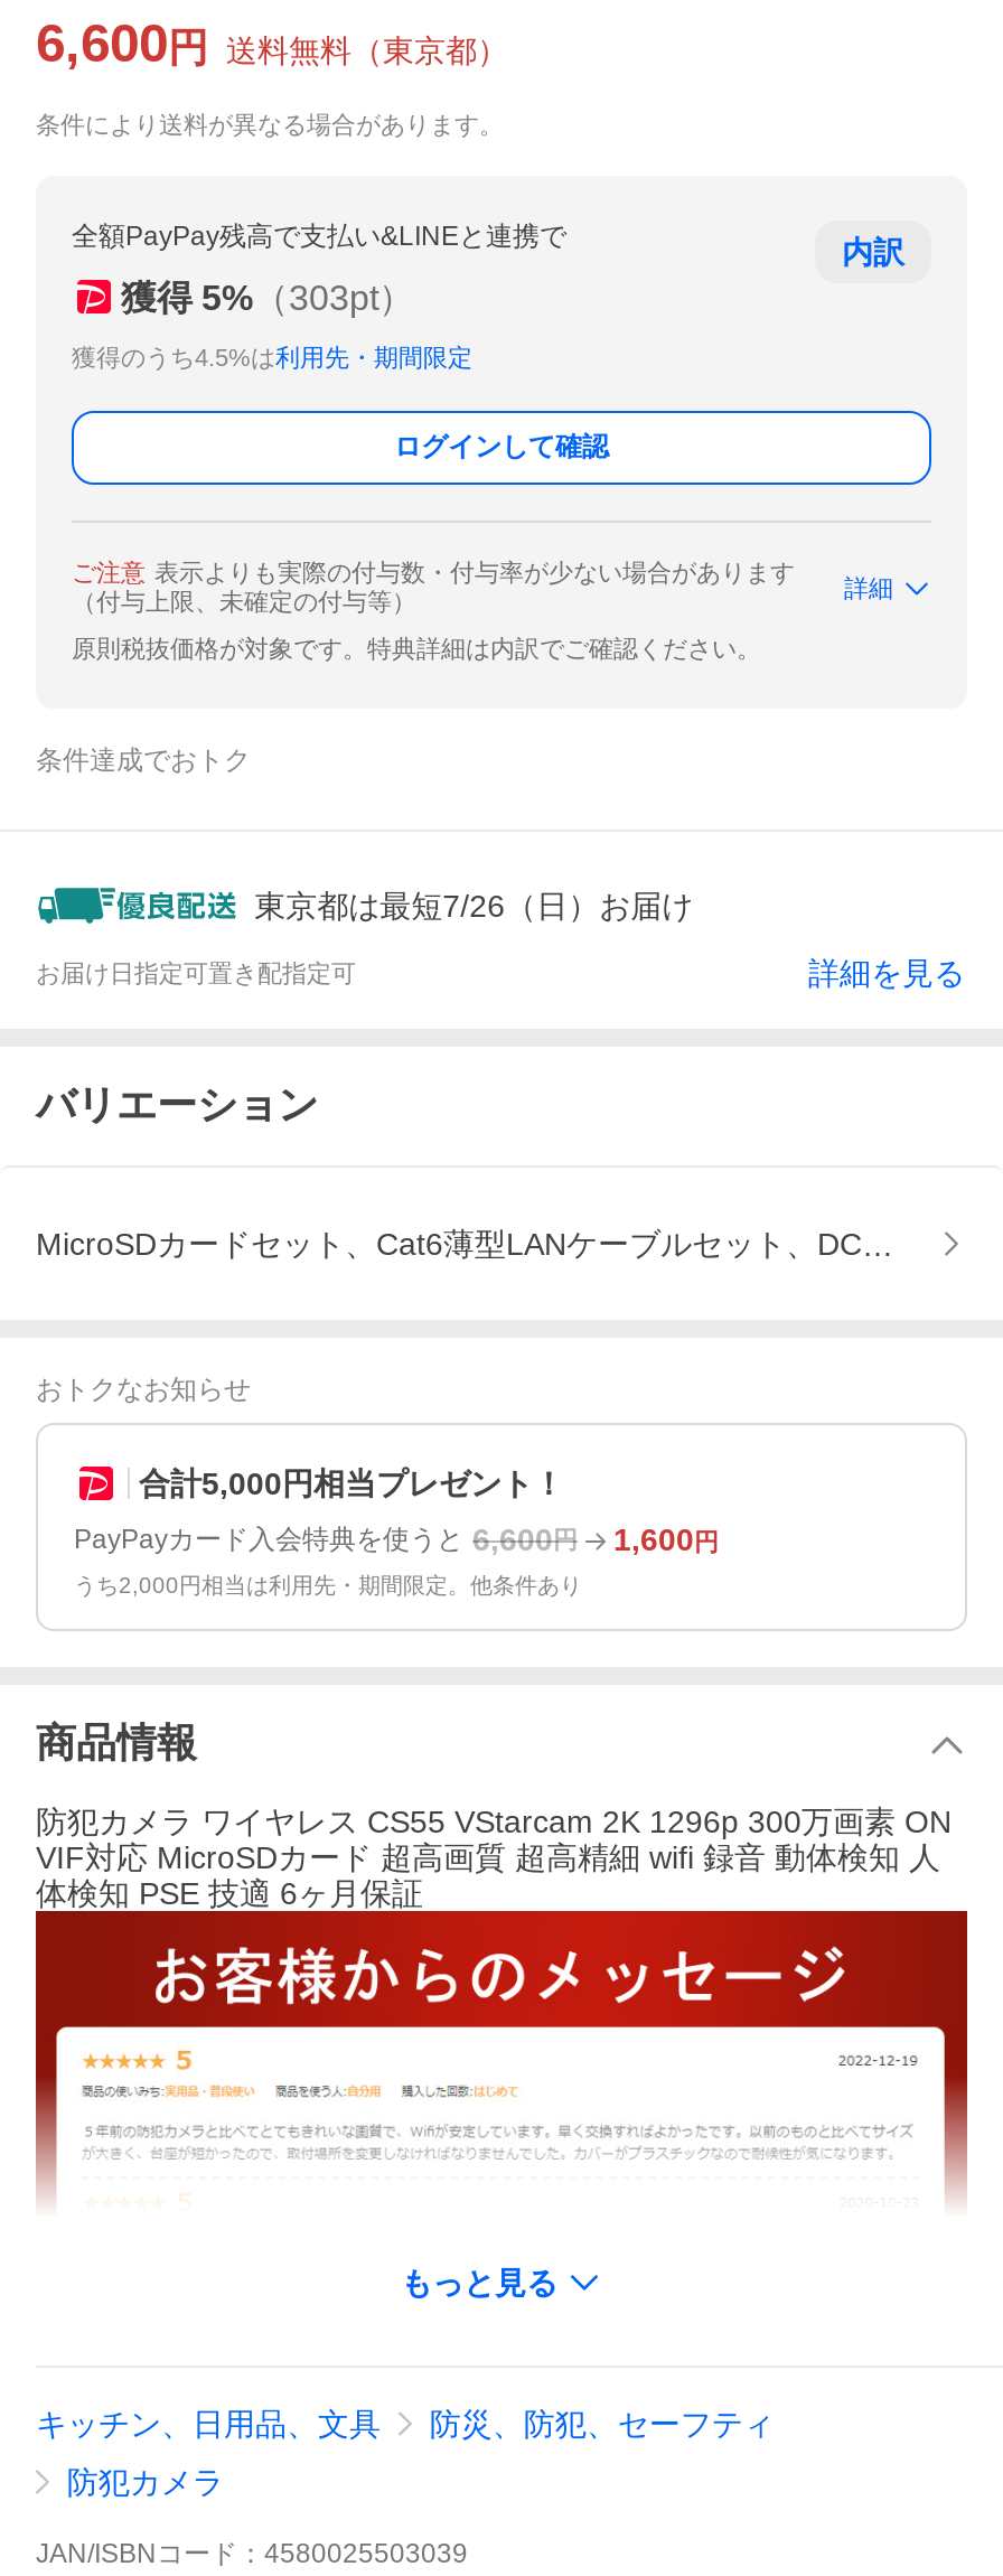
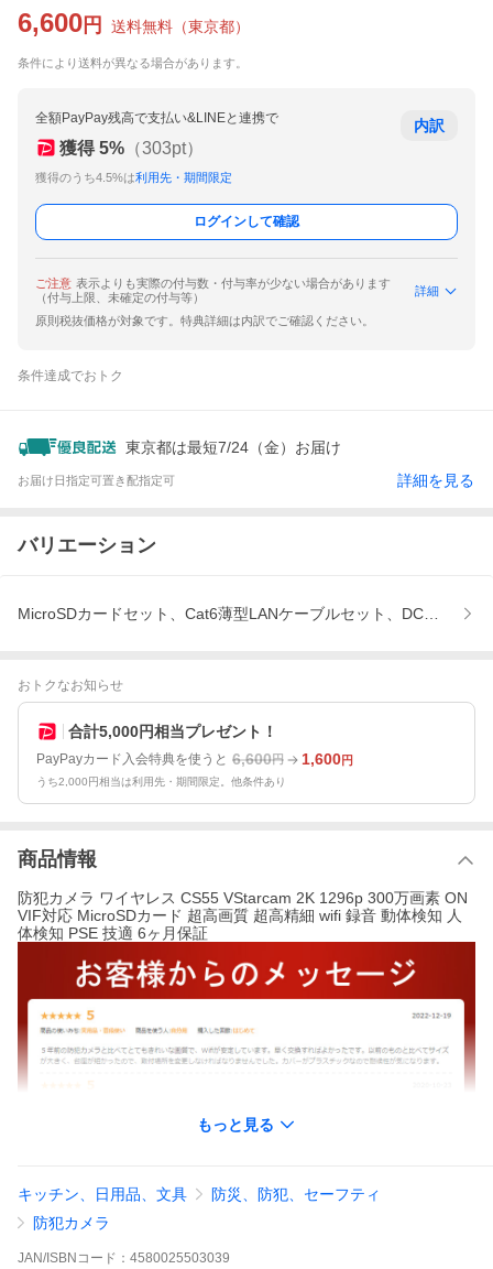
[254,888,693,924] 東京都は最短7/26（日）お届け -> [125,438,341,456] 東京都は最短7/24（金）お届け

